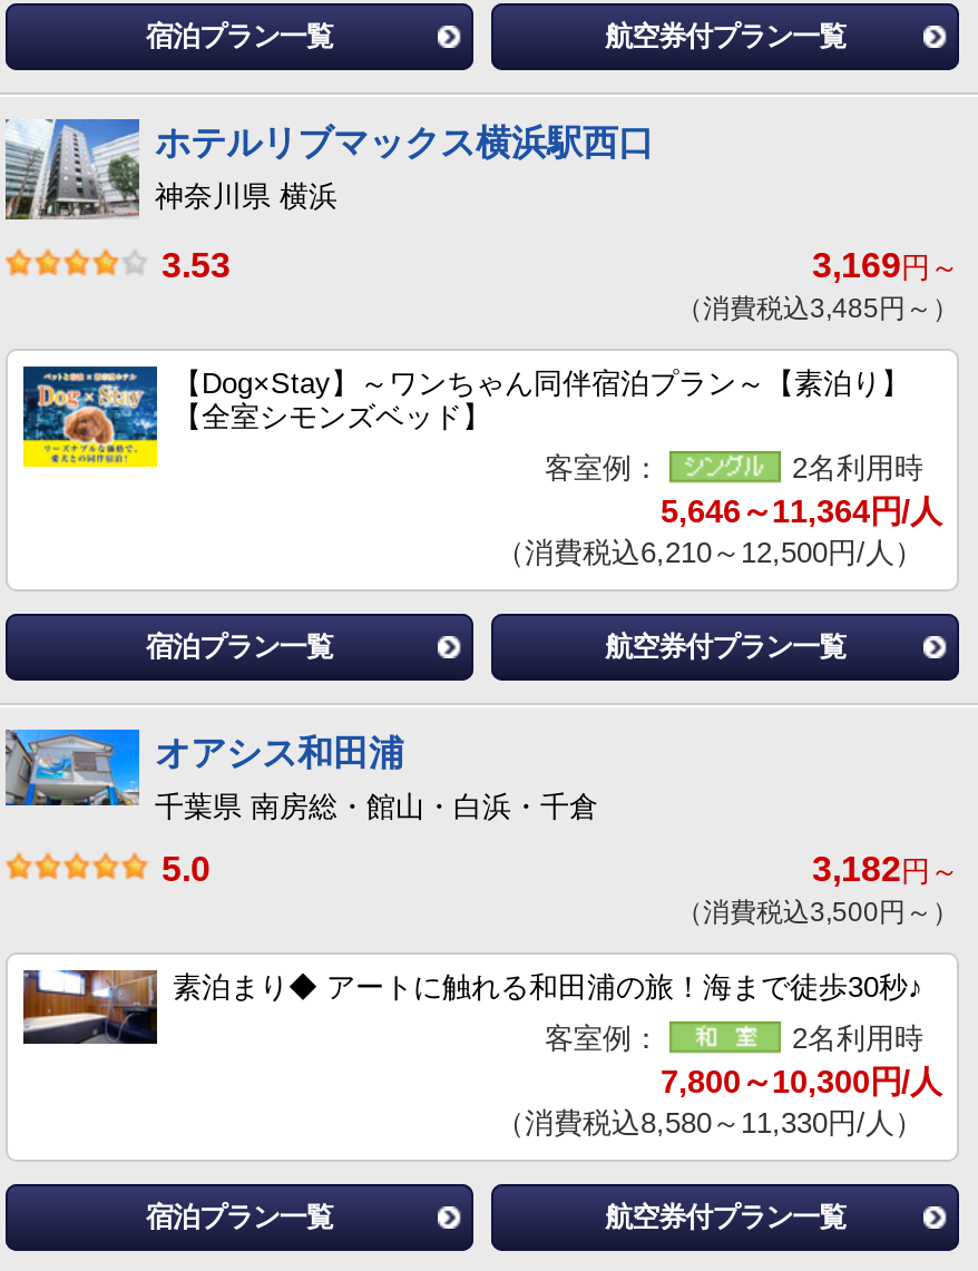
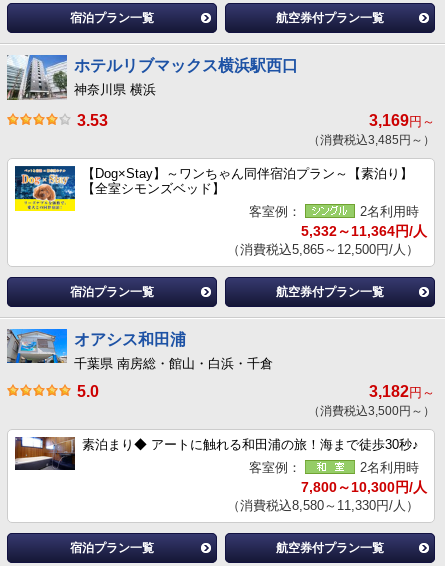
[661,493,941,528] 5,646～11,364円/人 -> [301,223,427,239] 5,332～11,364円/人
[496,535,923,569] （消費税込6,210～12,500円/人） -> [227,242,419,257] （消費税込5,865～12,500円/人）

